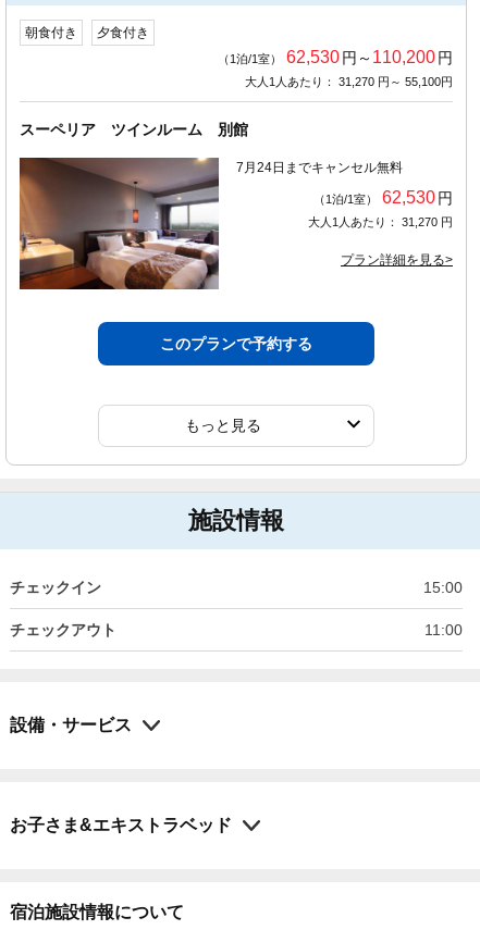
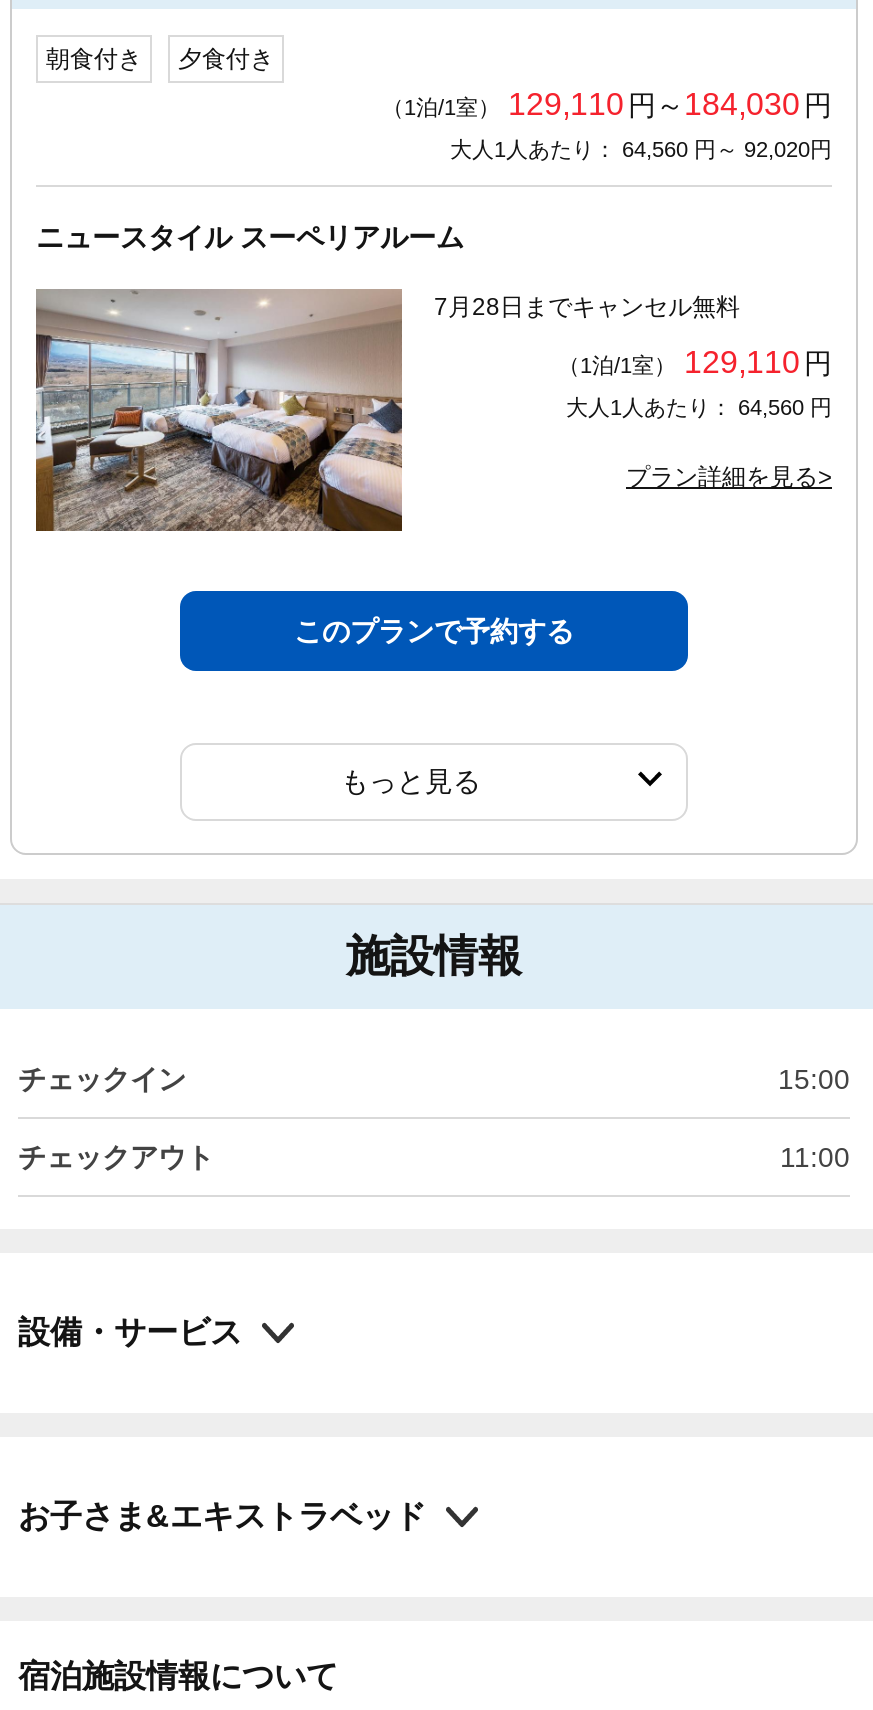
[218,47,453,66] （1泊/1室） 62,530 円～110,200 円 -> [382,86,832,120] （1泊/1室） 129,110 円～184,030 円
[245,75,453,88] 大人1人あたり： 31,270 円～ 55,100円 -> [450,136,832,160] 大人1人あたり： 64,560 円～ 92,020円
[20,120,248,138] スーペリア ツインルーム 別館 -> [36,220,464,252] ニュースタイル スーペリアルーム
[19,158,403,290] [image] | 7月24日までキャンセル無料 -> [34,289,740,533] [image] | 7月28日までキャンセル無料
[313,188,453,206] （1泊/1室） 62,530 円 -> [558,344,832,378] （1泊/1室） 129,110 円
[308,215,453,228] 大人1人あたり： 31,270 円 -> [566,394,832,418] 大人1人あたり： 64,560 円

